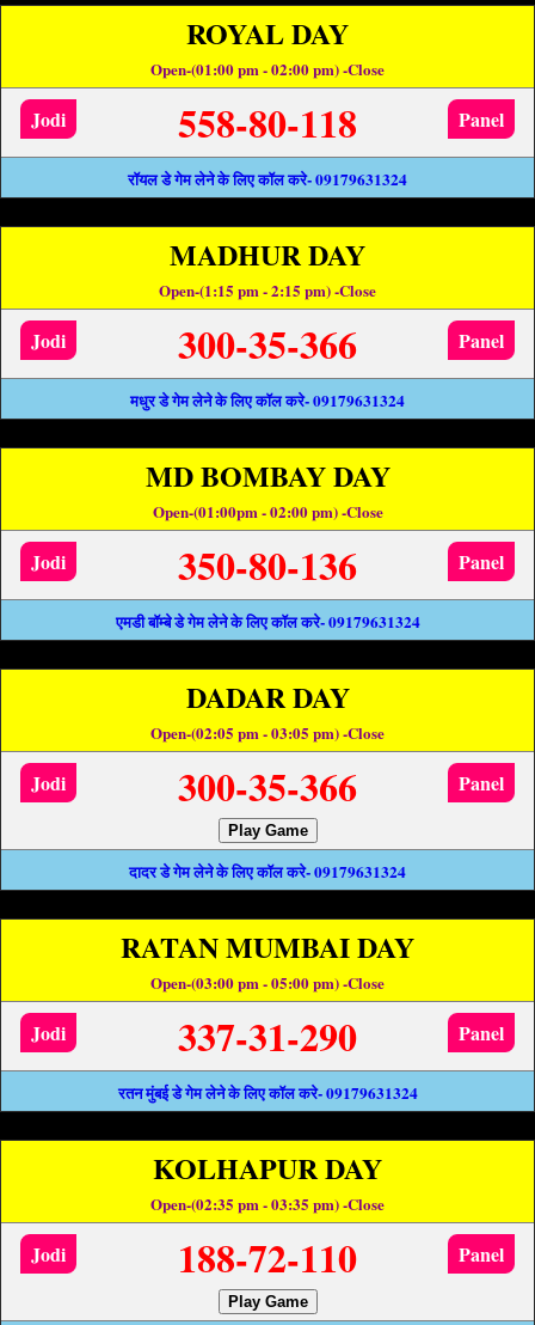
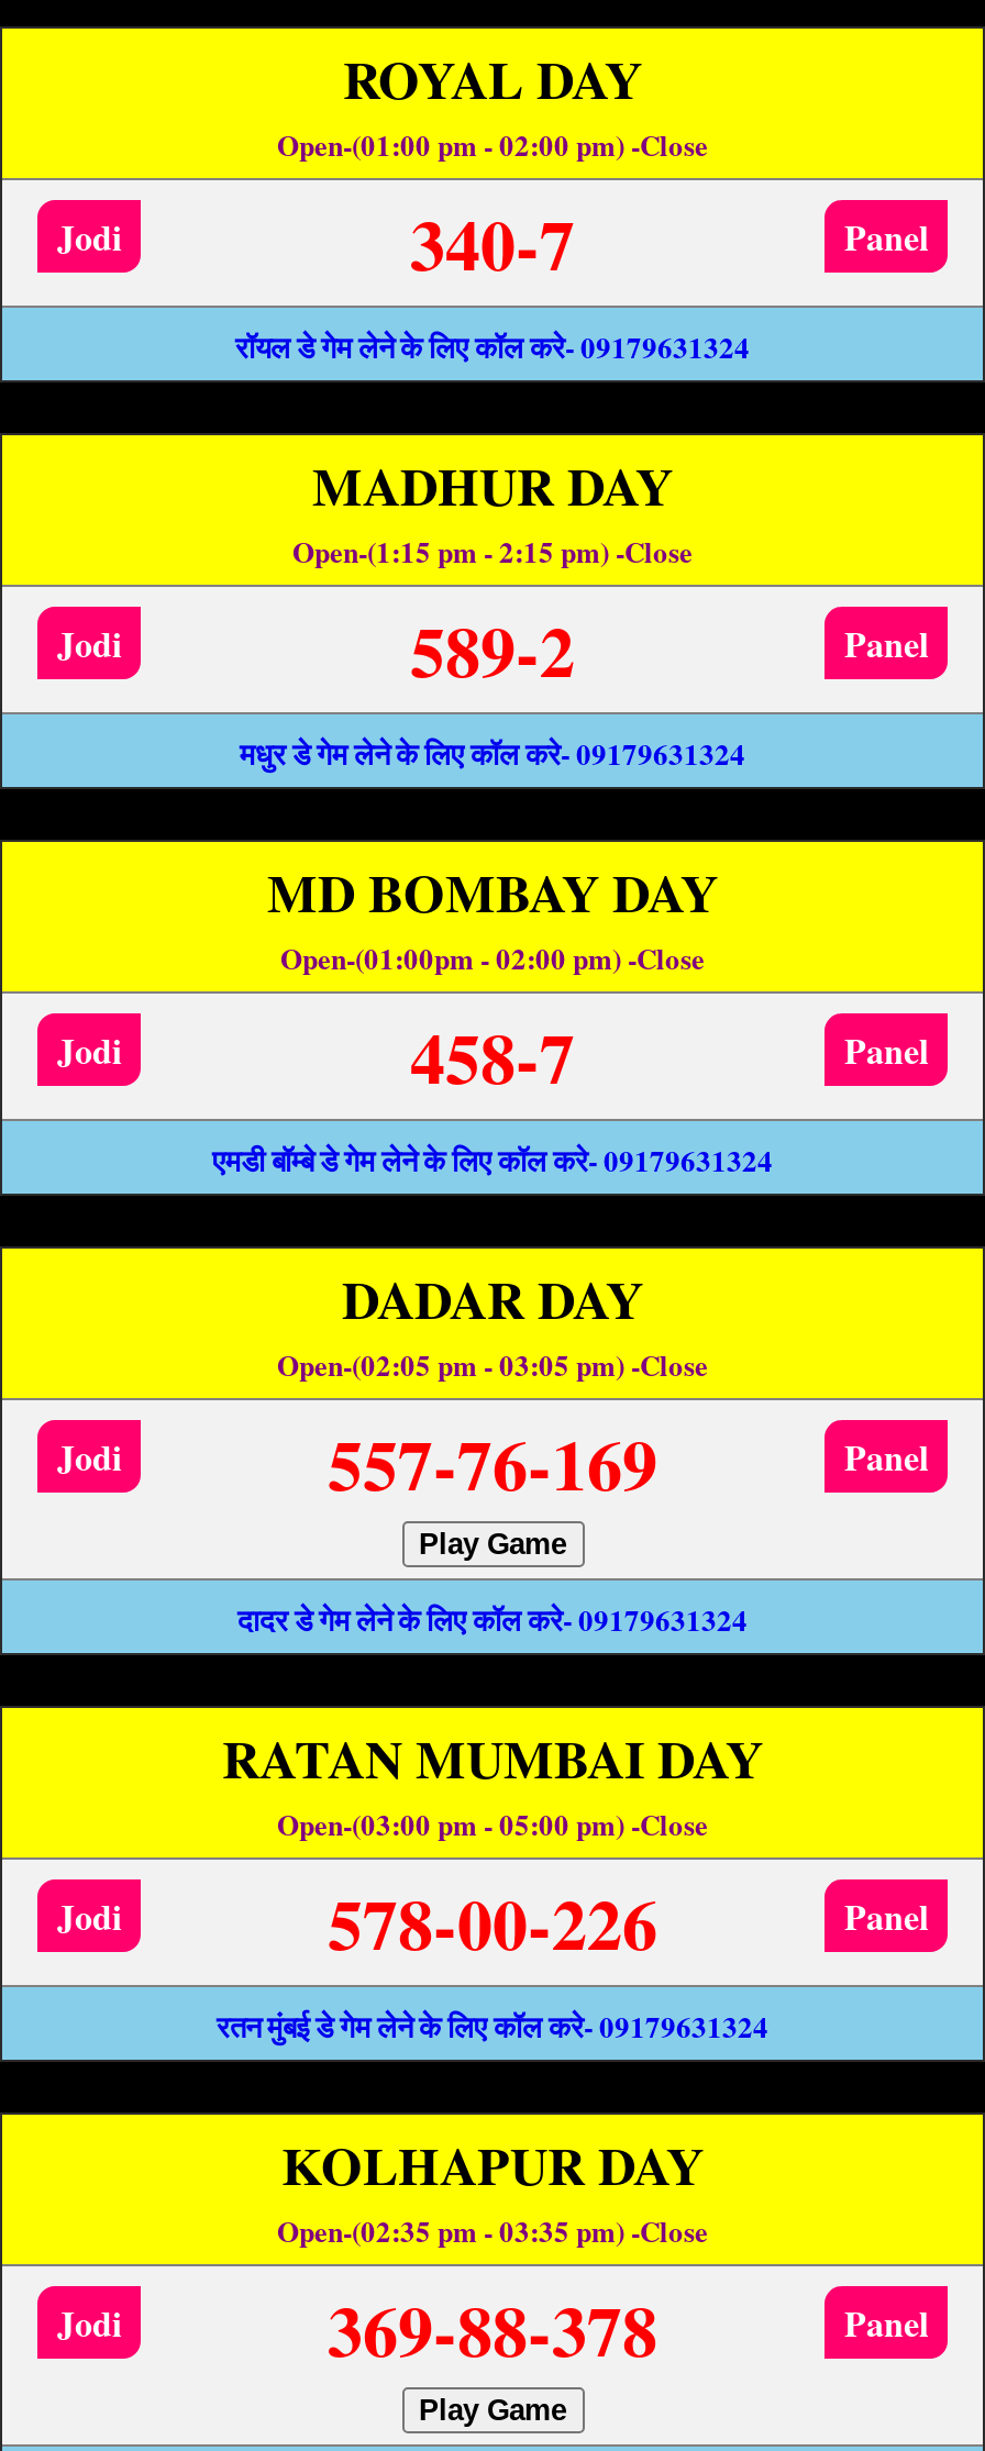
[178,95,357,151] 558-80-118 -> [410,192,575,295] 340-7
[178,316,357,372] 300-35-366 -> [410,599,575,702] 589-2
[178,537,357,593] 350-80-136 -> [410,1005,575,1109] 458-7
[178,759,357,815] 300-35-366 -> [328,1412,657,1515] 557-76-169
[178,1008,357,1065] 337-31-290 -> [328,1871,657,1975] 578-00-226
[178,1230,357,1286] 188-72-110 -> [328,2278,657,2381] 369-88-378

